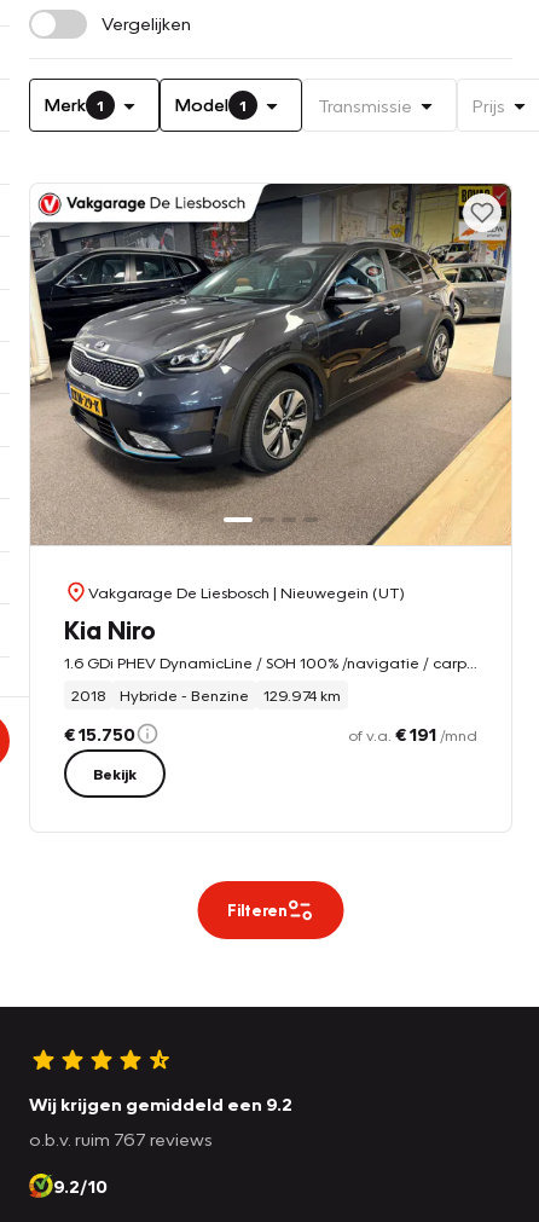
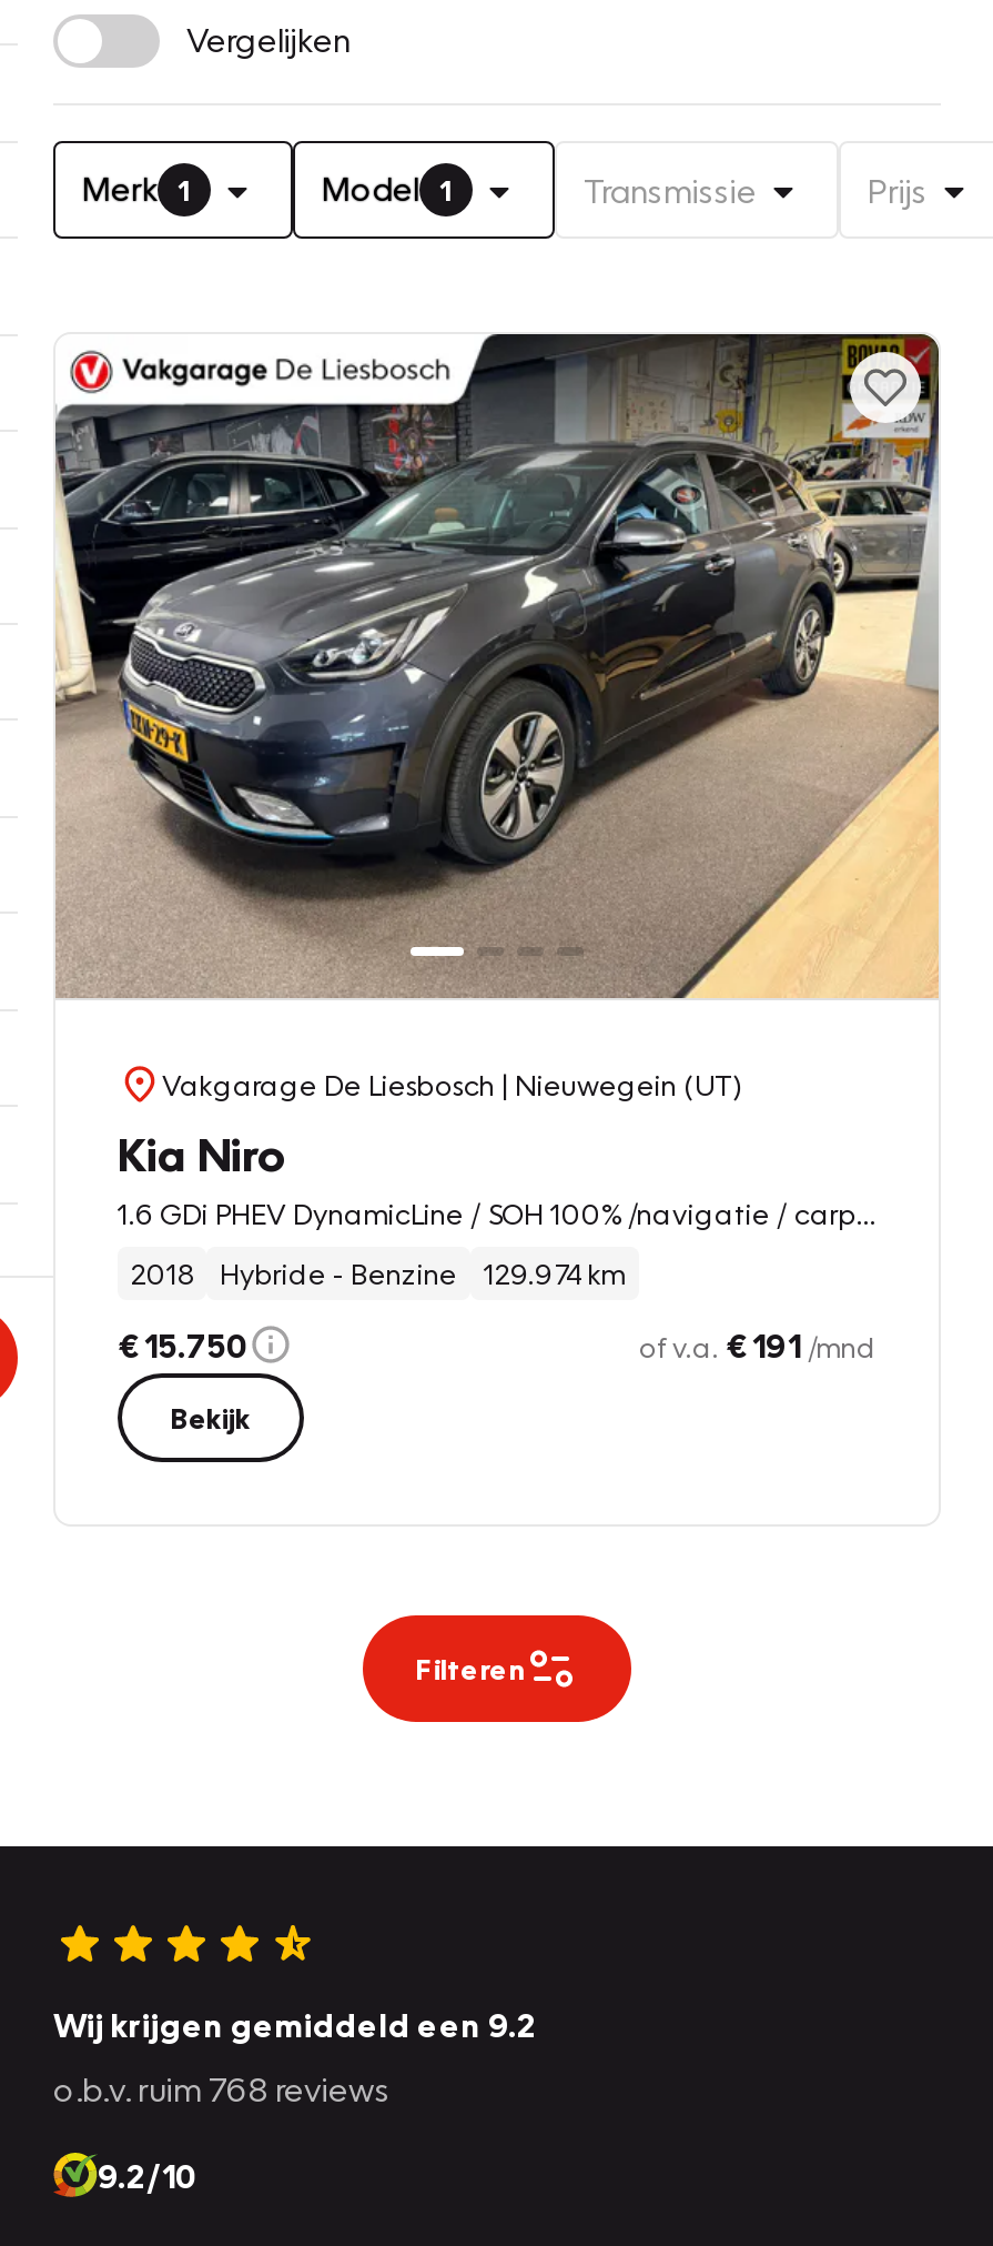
[29,1127,213,1149] o.b.v. ruim 767 reviews -> [53,2067,391,2107] o.b.v. ruim 768 reviews

